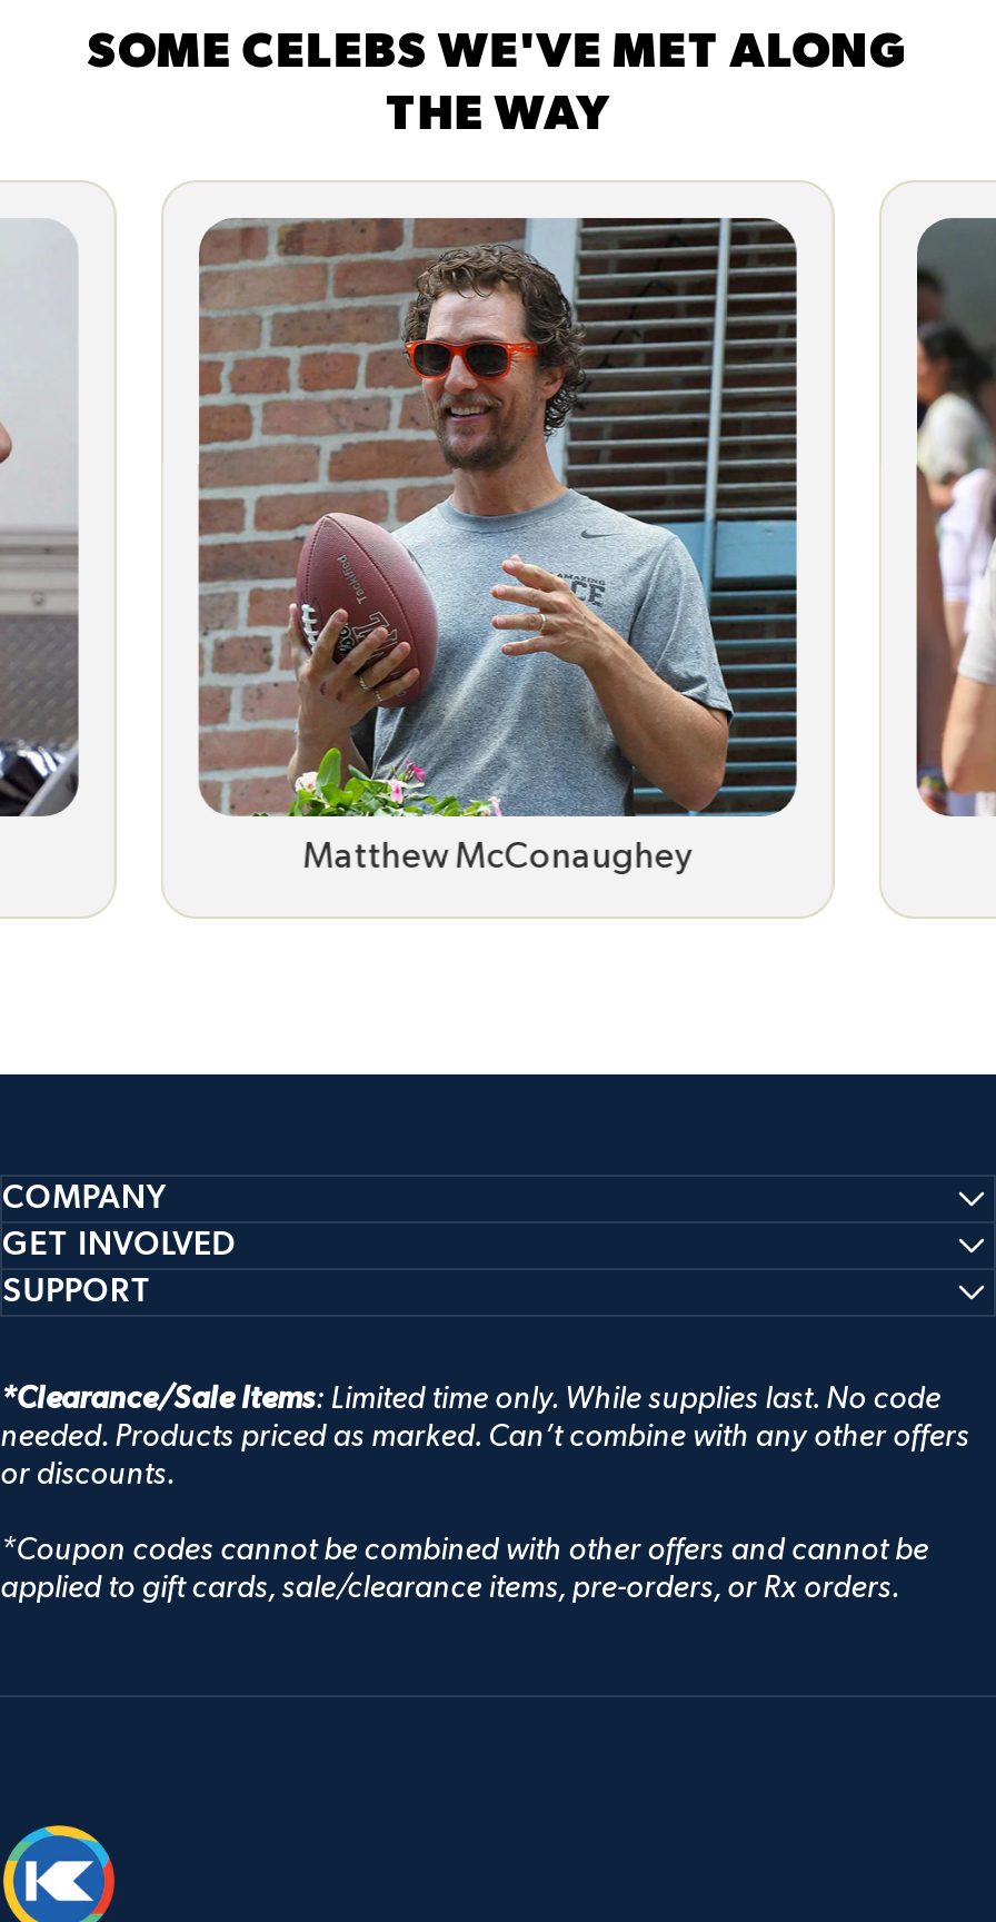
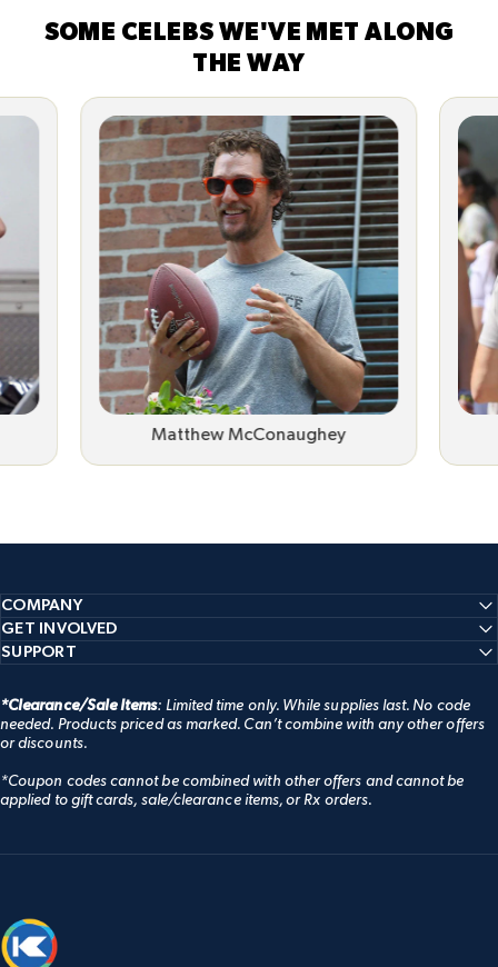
[0,1569,900,1607] applied to gift cards, sale/clearance items, pre-orders, or Rx orders. -> [0,790,372,809] applied to gift cards, sale/clearance items, or Rx orders.

